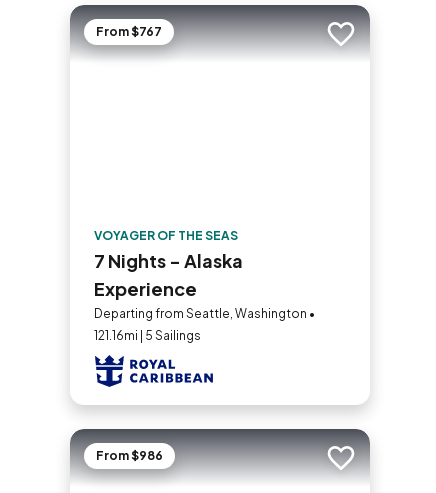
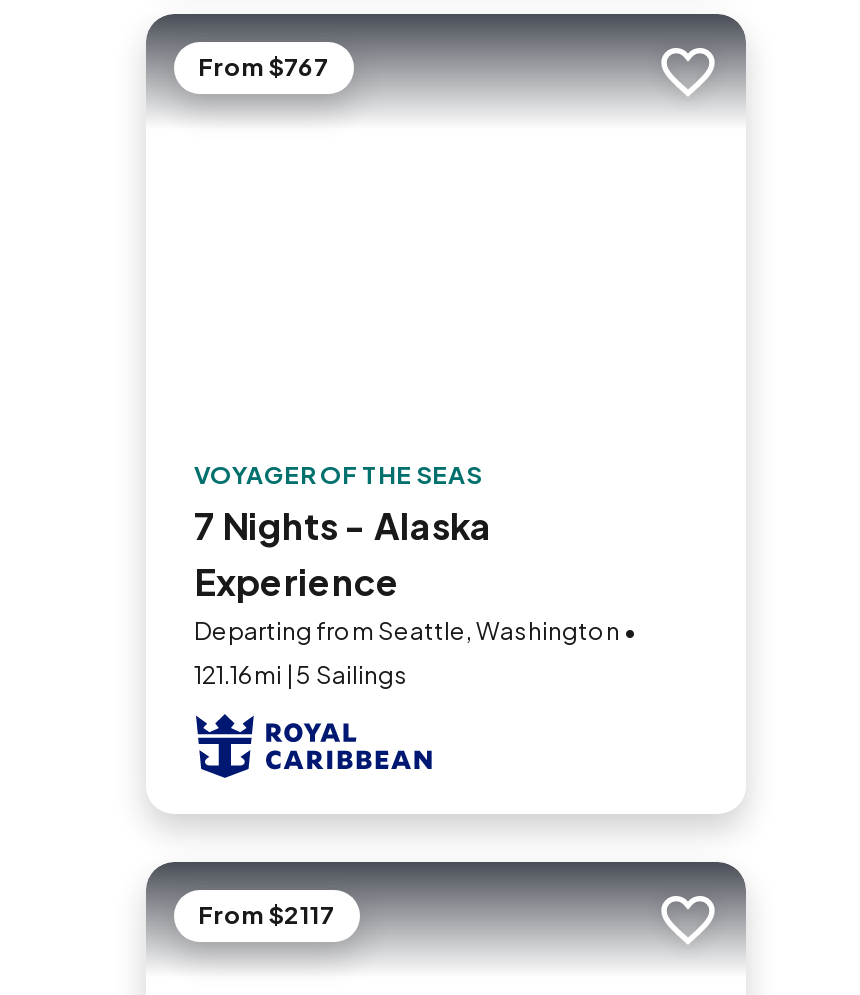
[96,448,163,463] From $986 -> [198,900,336,930] From $2117

